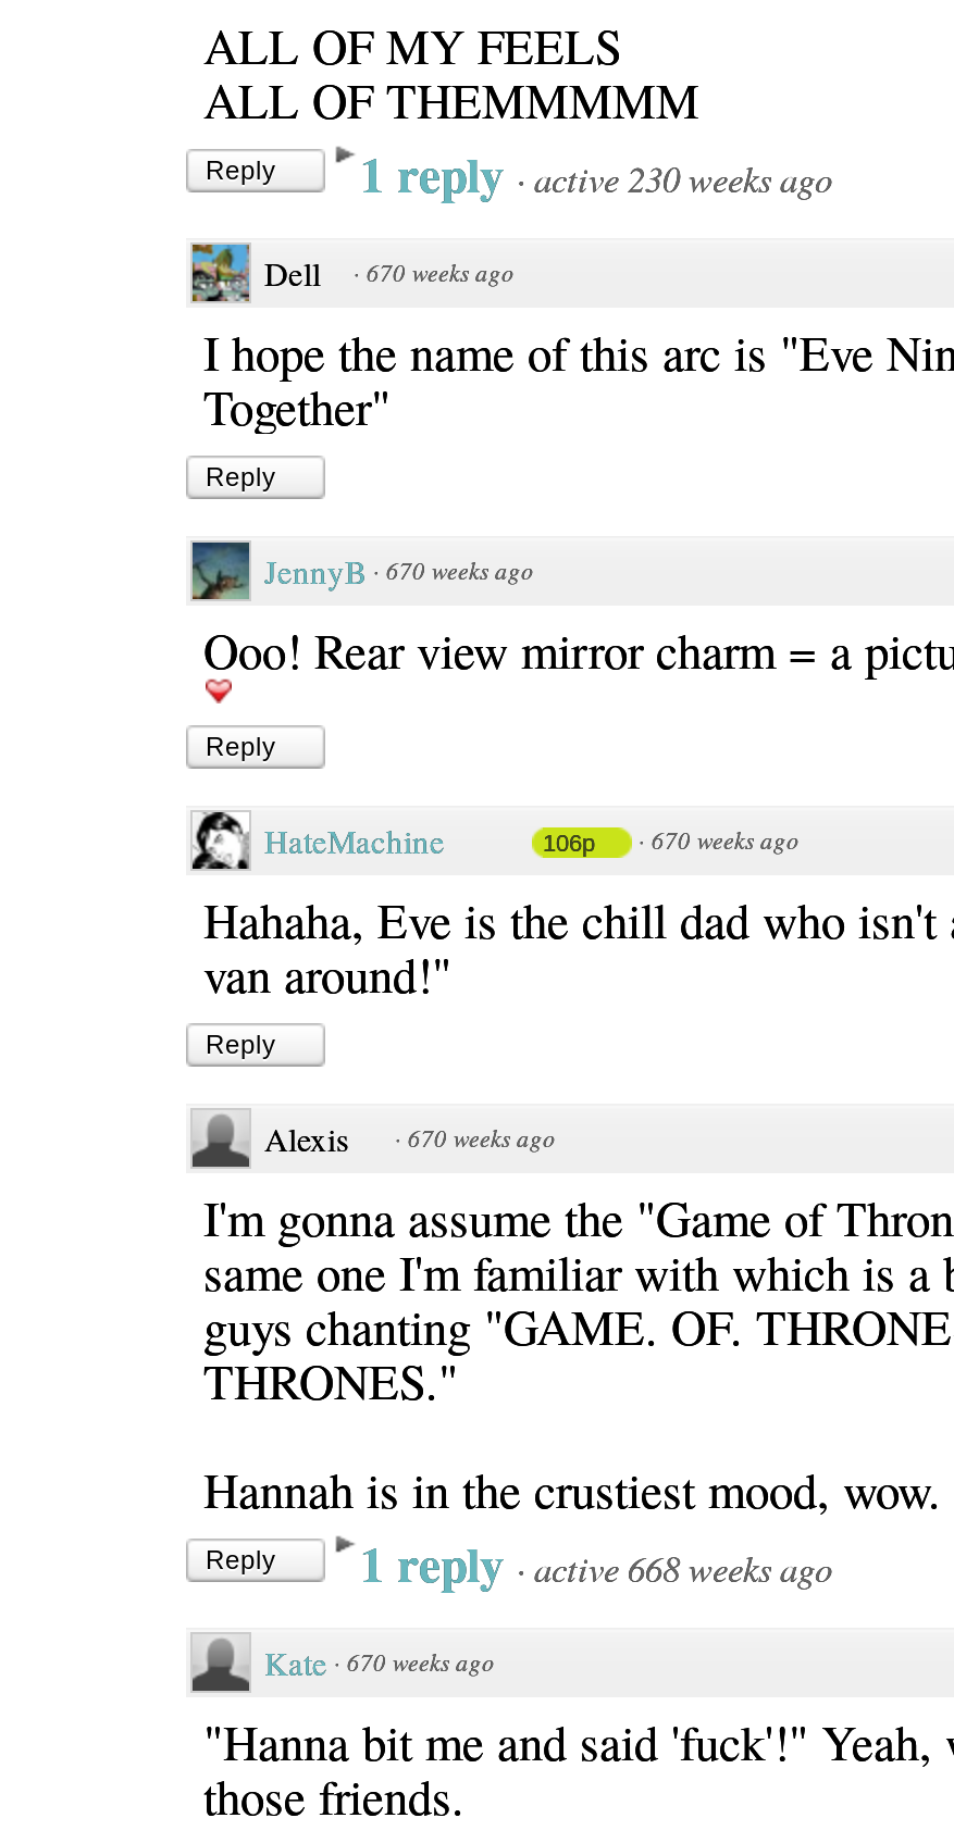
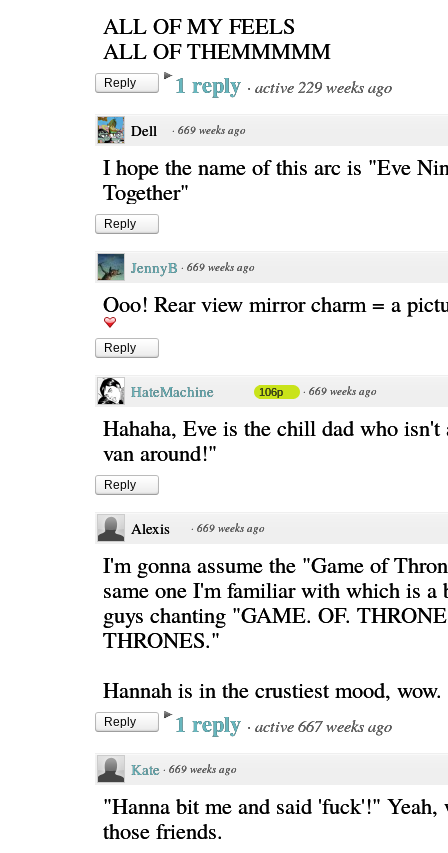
[360,138,832,210] 1 reply · active 230 weeks ago -> [175,68,392,101] 1 reply · active 229 weeks ago
[264,251,515,295] Dell · 670 weeks ago -> [131,120,246,140] Dell · 669 weeks ago
[264,549,534,593] JennyB · 670 weeks ago -> [131,257,255,277] JennyB · 669 weeks ago
[543,823,800,856] 106p · 670 weeks ago -> [259,383,377,398] 106p · 669 weeks ago
[264,1117,556,1160] Alexis · 670 weeks ago -> [131,518,265,538] Alexis · 669 weeks ago
[360,1528,832,1599] 1 reply · active 668 weeks ago -> [175,707,392,740] 1 reply · active 667 weeks ago
[264,1641,495,1684] Kate · 670 weeks ago -> [131,759,237,779] Kate · 669 weeks ago

